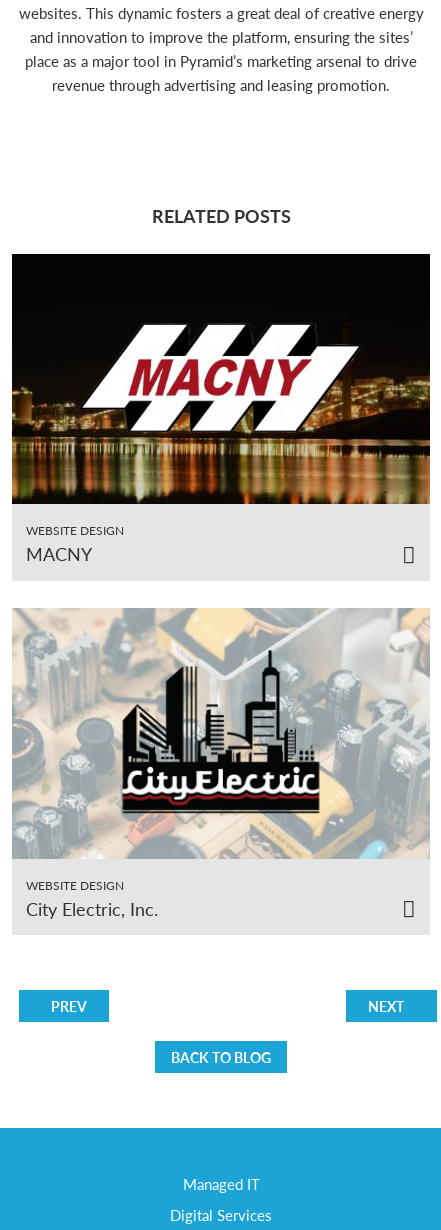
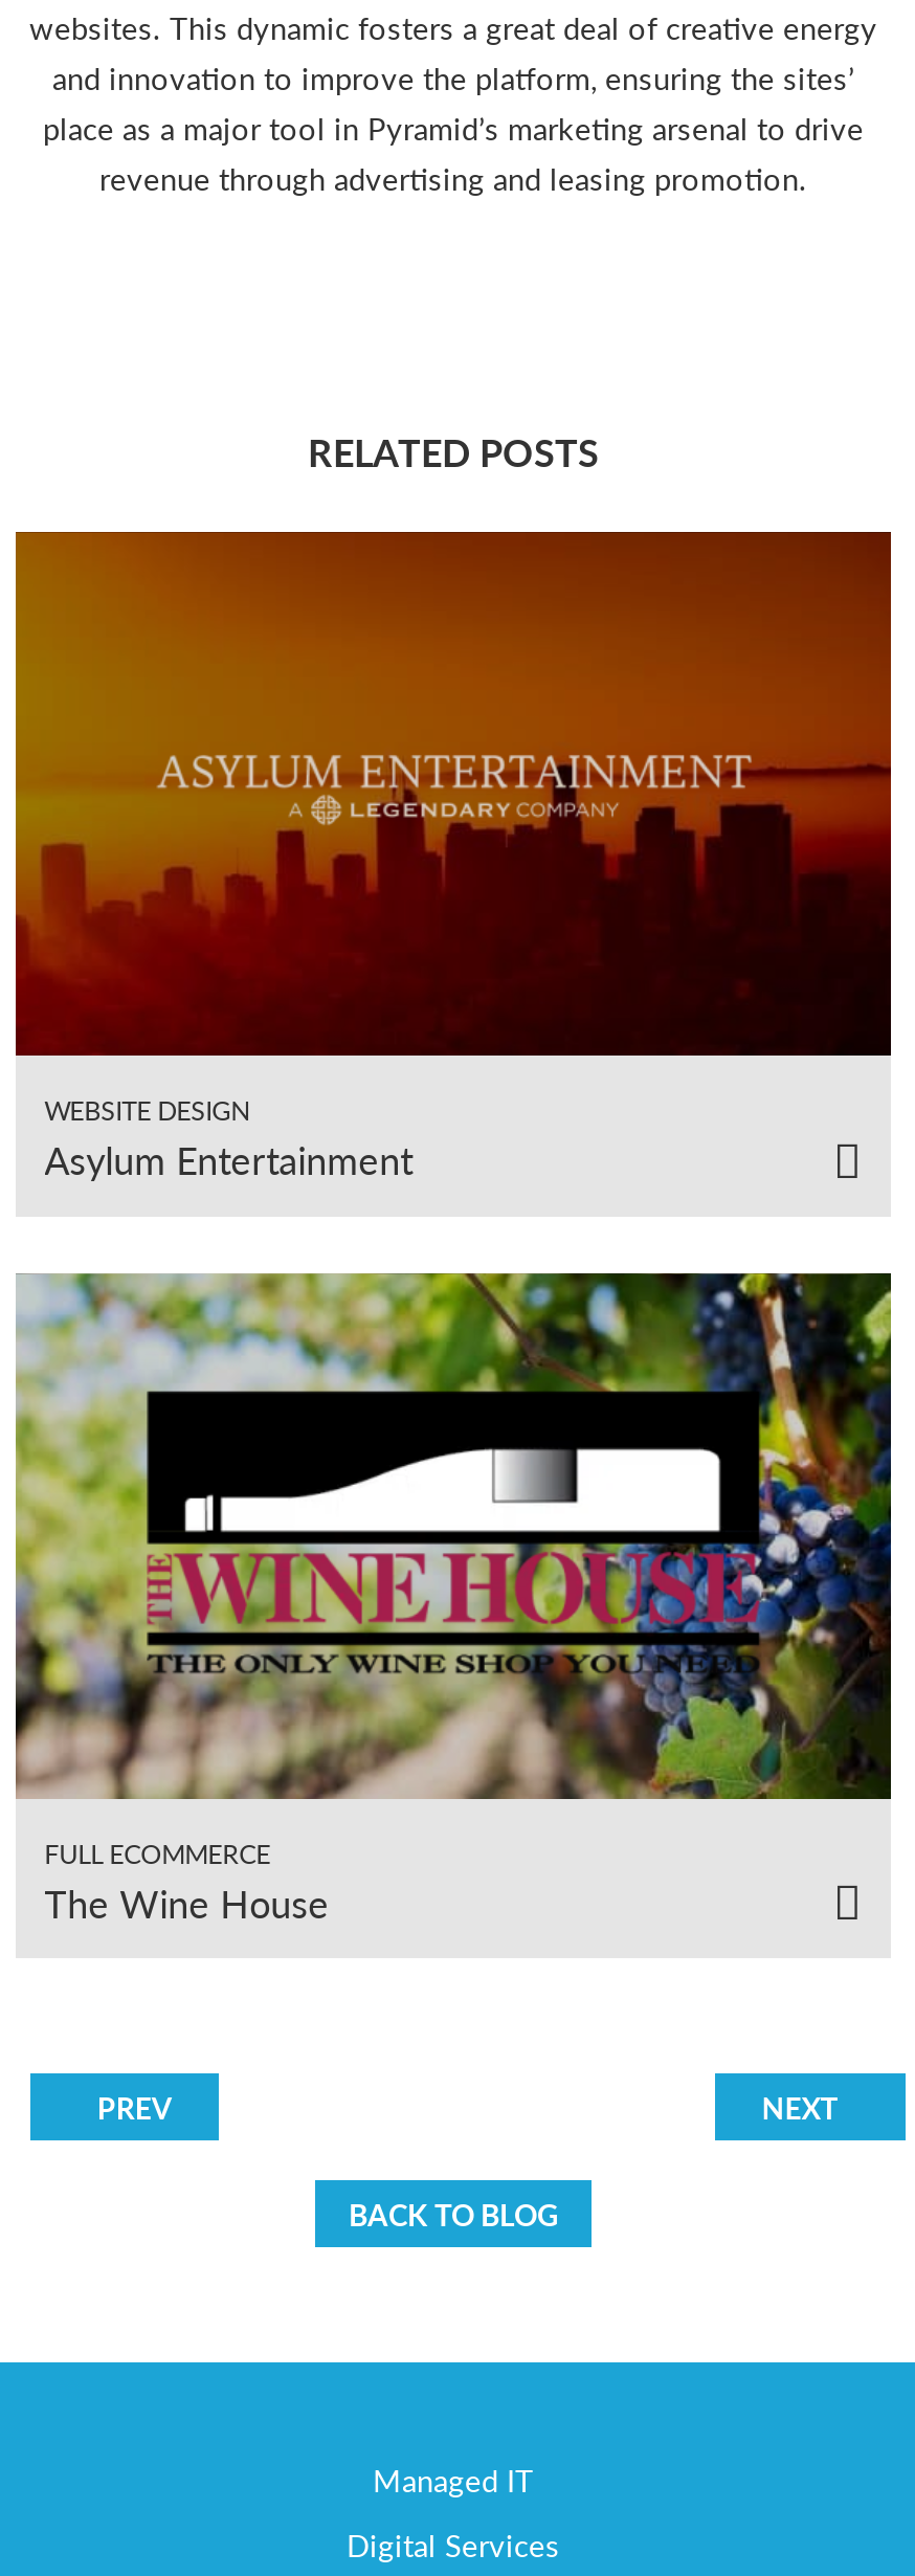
[11,253,431,566] [image] | MACNY -> [14,530,893,1186] [image] | Asylum Entertainment
[12,608,430,921] [image] | WEBSITE DESIGN | City Electric, Inc. -> [14,1271,893,1928] [image] | FULL ECOMMERCE | The Wine House

